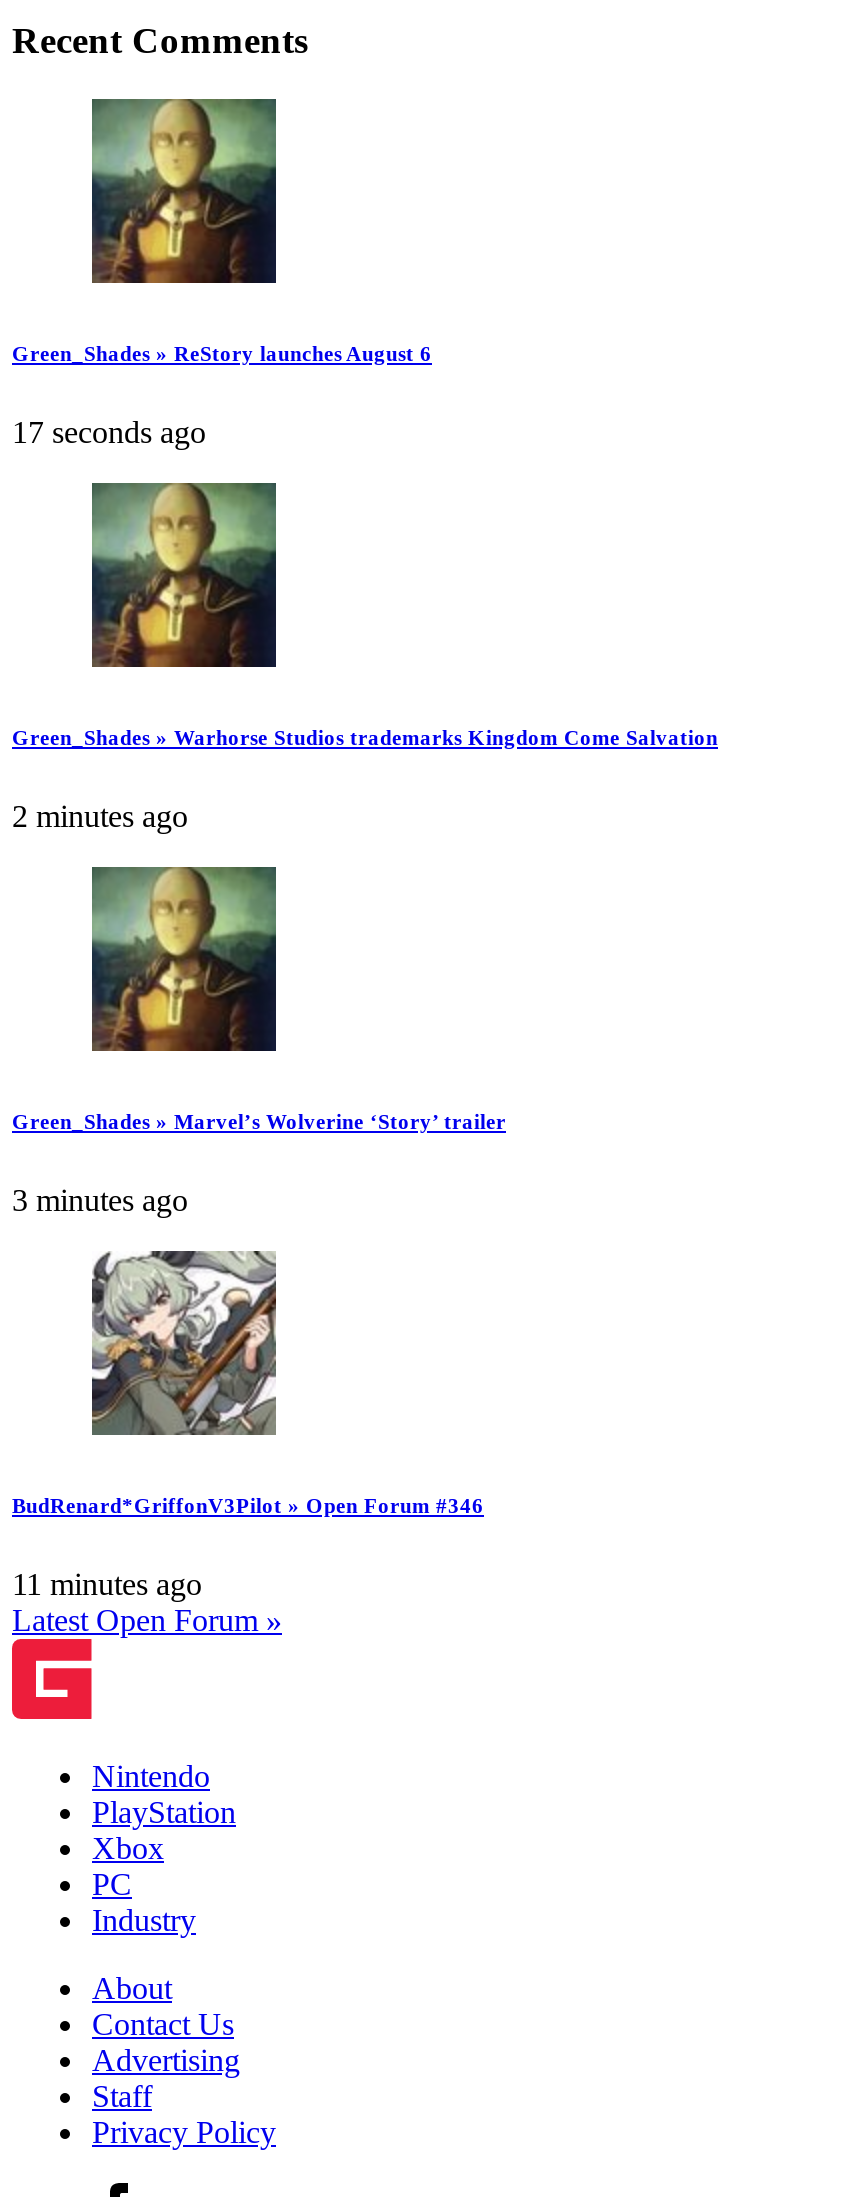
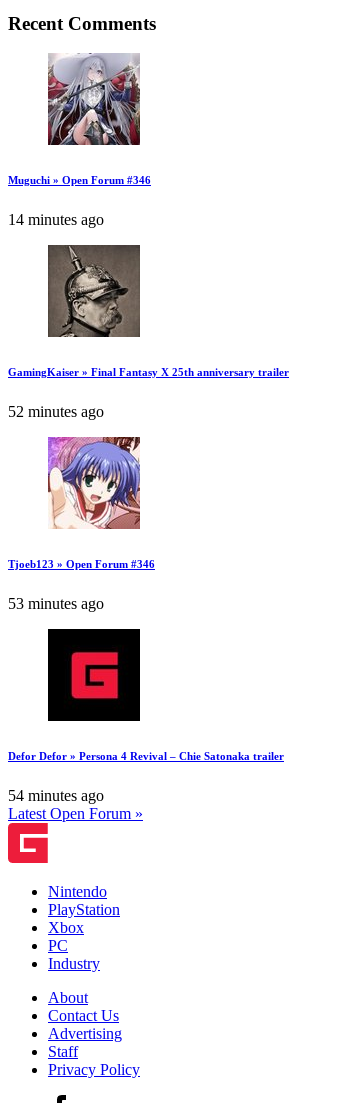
[12,97,432,365] [image] | Green_Shades » ReStory launches August 6 -> [8,53,151,186] [image] | Muguchi » Open Forum #346
[12,415,206,449] 17 seconds ago -> [8,211,104,228] 14 minutes ago
[12,483,718,749] [image] | Green_Shades » Warhorse Studios trademarks Kingdom Come Salvation -> [8,245,289,378] [image] | GamingKaiser » Final Fantasy X 25th anniversary trailer
[12,799,188,833] 2 minutes ago -> [8,403,104,420] 52 minutes ago
[12,865,506,1133] [image] | Green_Shades » Marvel’s Wolverine ‘Story’ trailer -> [8,436,155,570] [image] | Tjoeb123 » Open Forum #346
[12,1183,188,1217] 3 minutes ago -> [8,595,104,612] 53 minutes ago
[12,1249,484,1517] [image] | BudRenard*GriffonV3Pilot » Open Forum #346 -> [8,628,284,762] [image] | Defor Defor » Persona 4 Revival – Chie Satonaka trailer
[12,1567,202,1601] 11 minutes ago -> [8,787,104,804] 54 minutes ago

